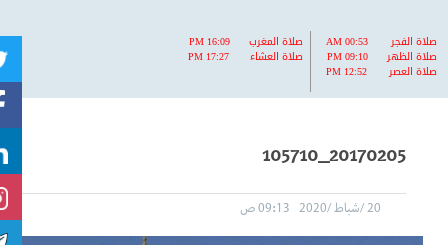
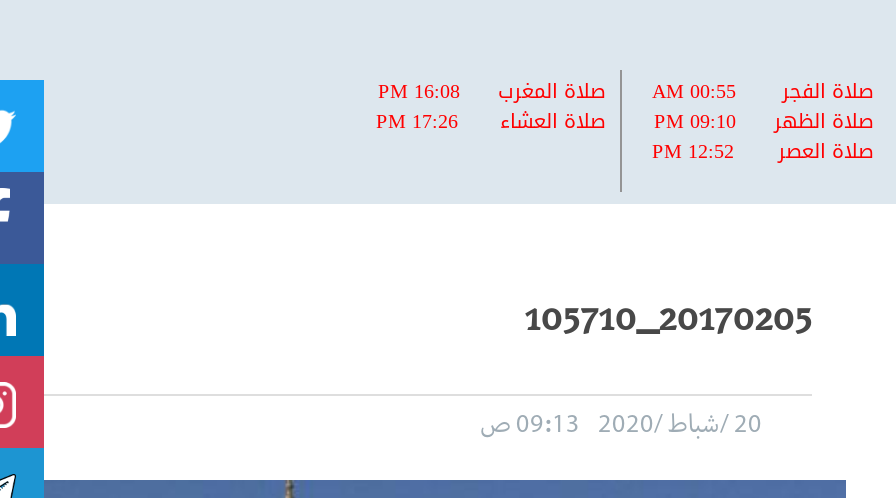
[198,32,239,51] PM 16:09 -> [396,72,478,110] PM 16:08
[335,32,377,51] AM 00:53 -> [670,72,754,110] AM 00:55
[197,47,238,66] PM 17:27 -> [394,102,476,140] PM 17:26

